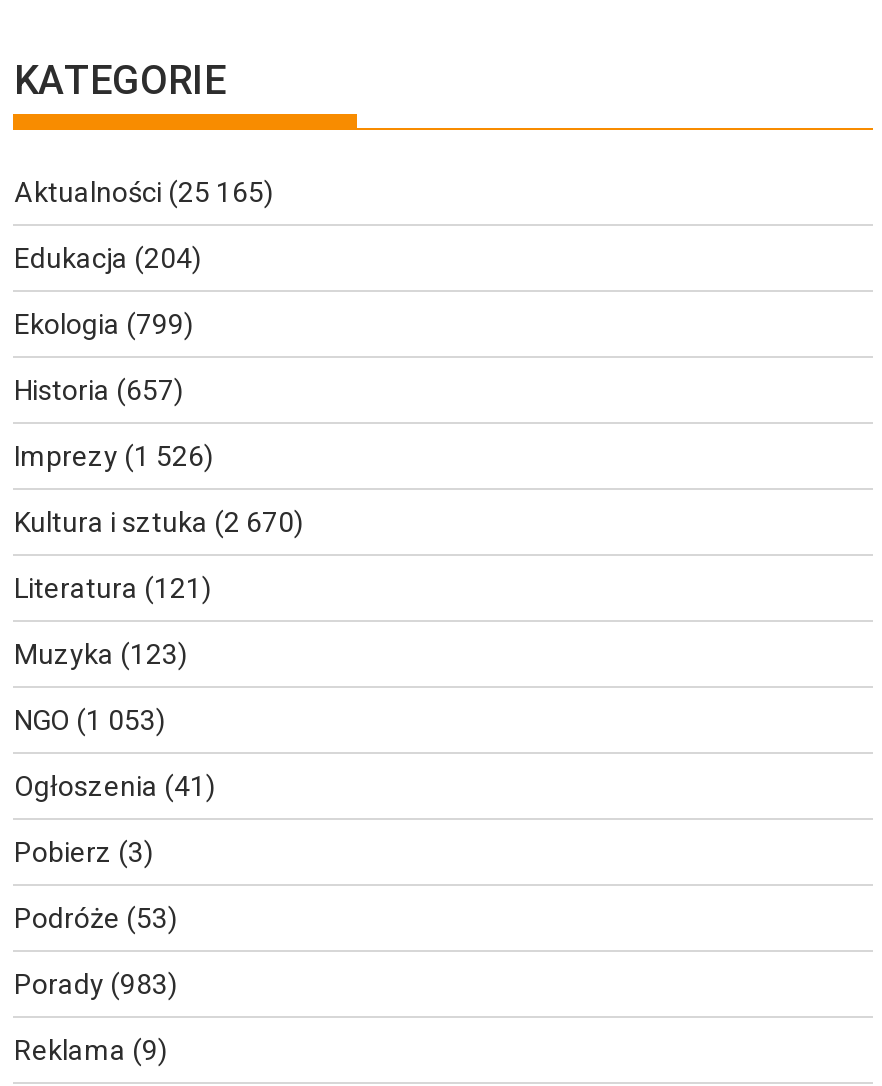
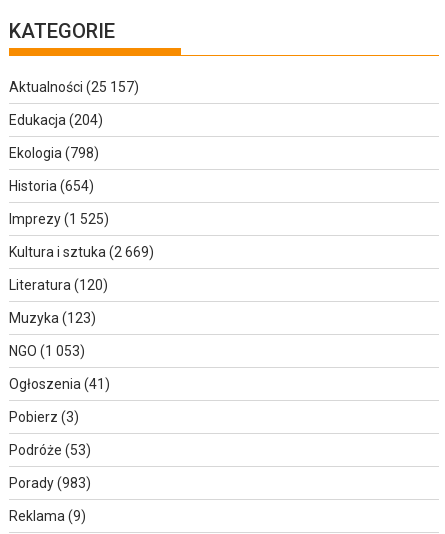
[14,176,274,208] Aktualności (25 165) -> [9,79,139,95] Aktualności (25 157)
[14,308,194,340] Ekologia (799) -> [9,145,99,161] Ekologia (798)
[14,374,184,406] Historia (657) -> [9,178,94,194] Historia (654)
[14,440,214,472] Imprezy (1 526) -> [9,211,109,227] Imprezy (1 525)
[14,506,304,538] Kultura i sztuka (2 670) -> [9,244,154,260] Kultura i sztuka (2 669)
[14,572,212,604] Literatura (121) -> [9,277,108,293] Literatura (120)

